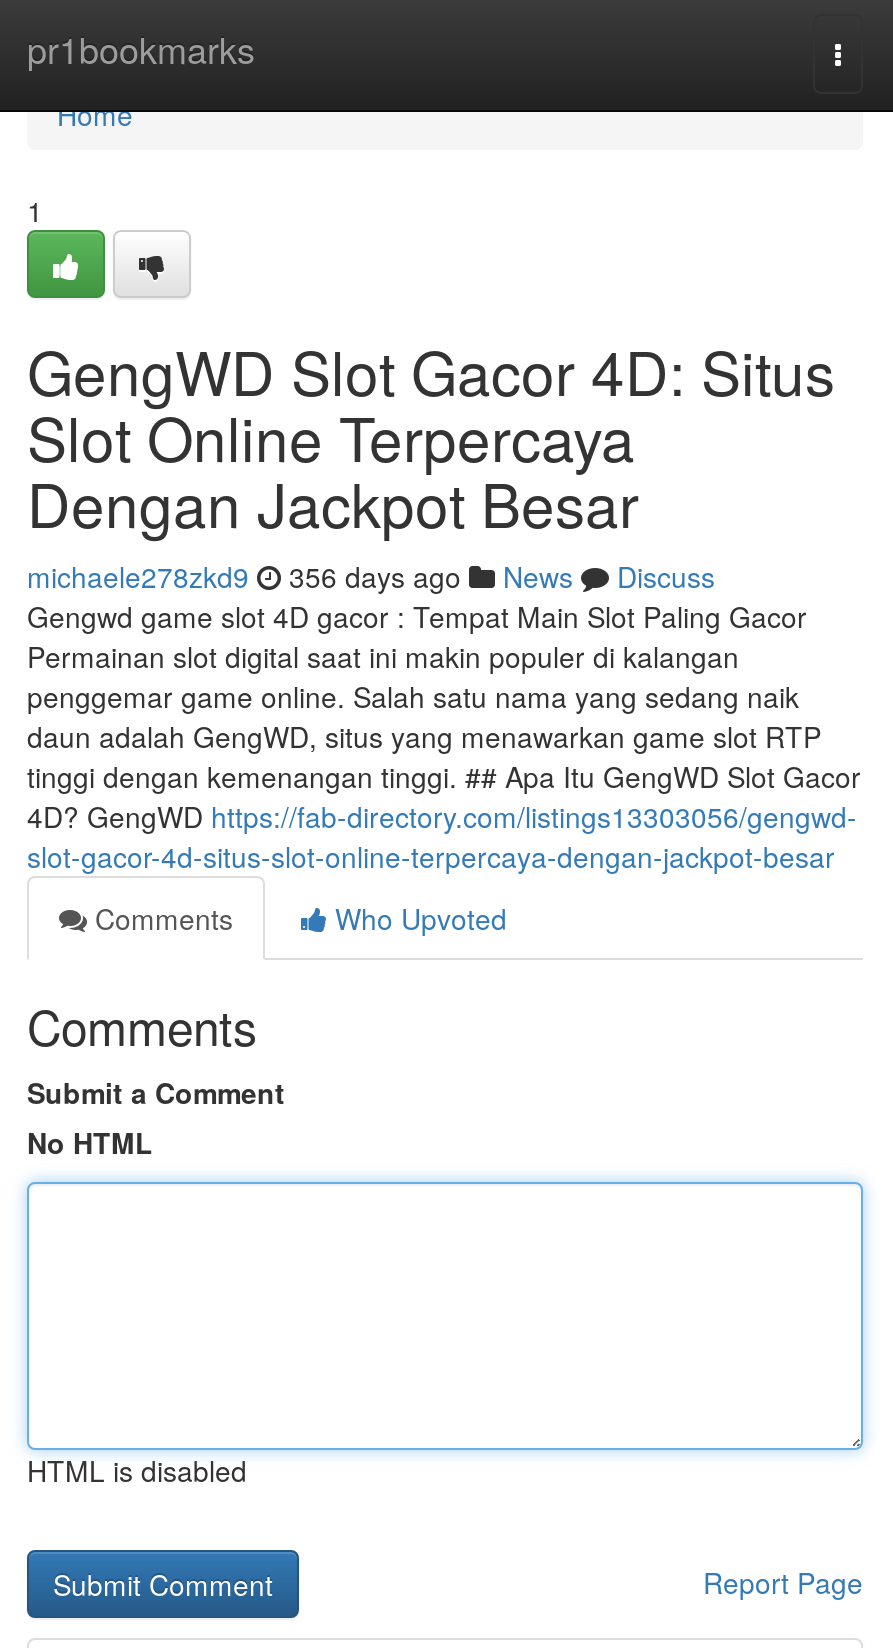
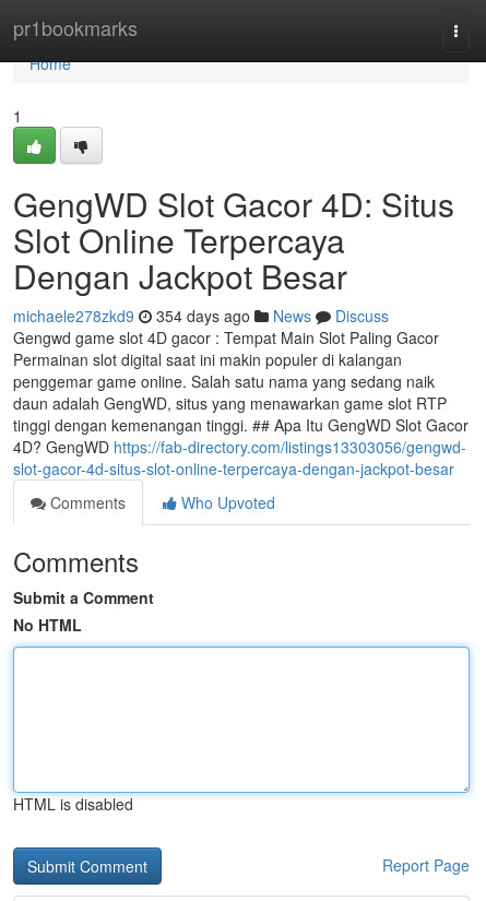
[27,556,715,596] michaele278zkd9 356 days ago News Discuss -> [13,305,389,327] michaele278zkd9 354 days ago News Discuss

